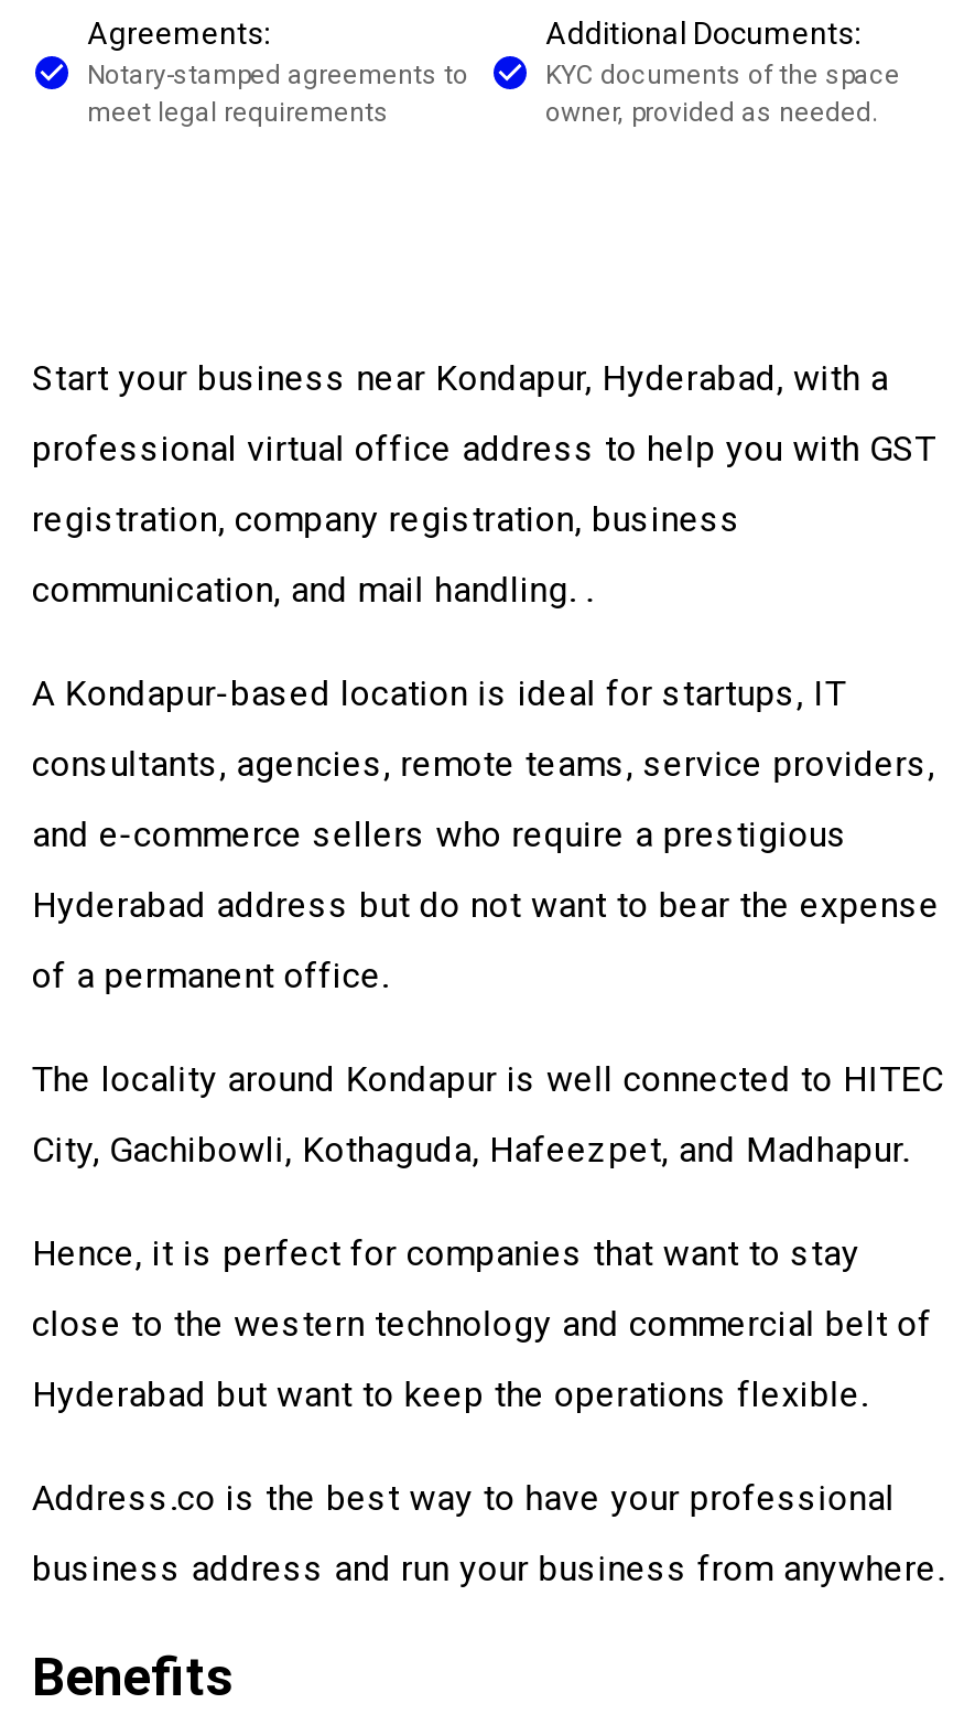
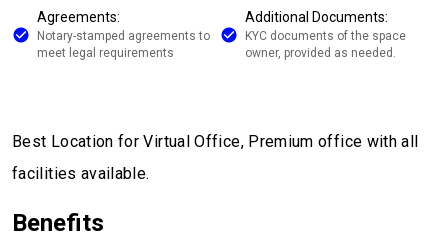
[32,358,944,1590] Start your business near Kondapur, Hyderabad, with a | professional virtual office address to help you with GST | registration, company registration, business | communication, and mail handling. . | A Kondapur-based location is ideal for startups, IT | consultants, agencies, remote teams, service providers, | and e-commerce sellers who require a prestigious | Hyderabad address but do not want to bear the expense | of a permanent office. | The locality around Kondapur is well connected to HITEC | City, Gachibowli, Kothaguda, Hafeezpet, and Madhapur. | Hence, it is perfect for companies that want to stay | close to the western technology and commercial belt of | Hyderabad but want to keep the operations flexible. | Address.co is the best way to have your professional | business address and run your business from anywhere. -> [12,132,418,183] Best Location for Virtual Office, Premium office with all | facilities available.

